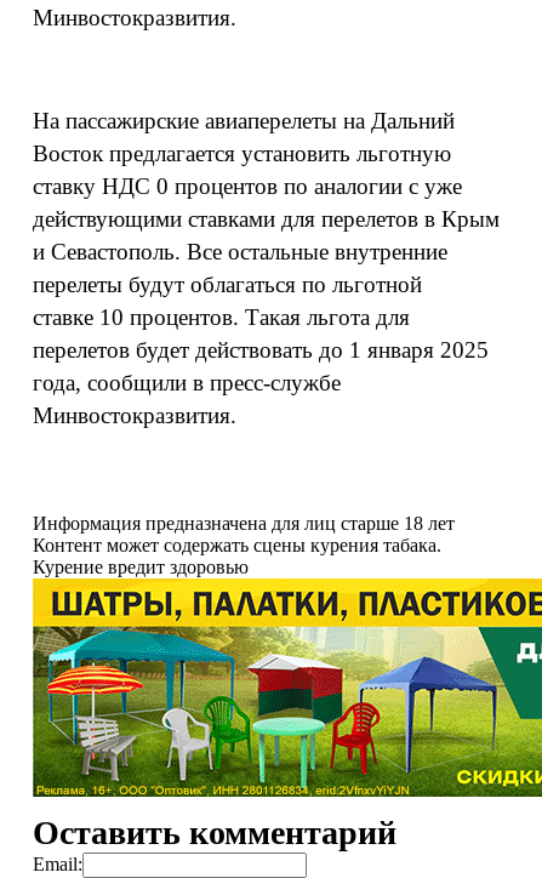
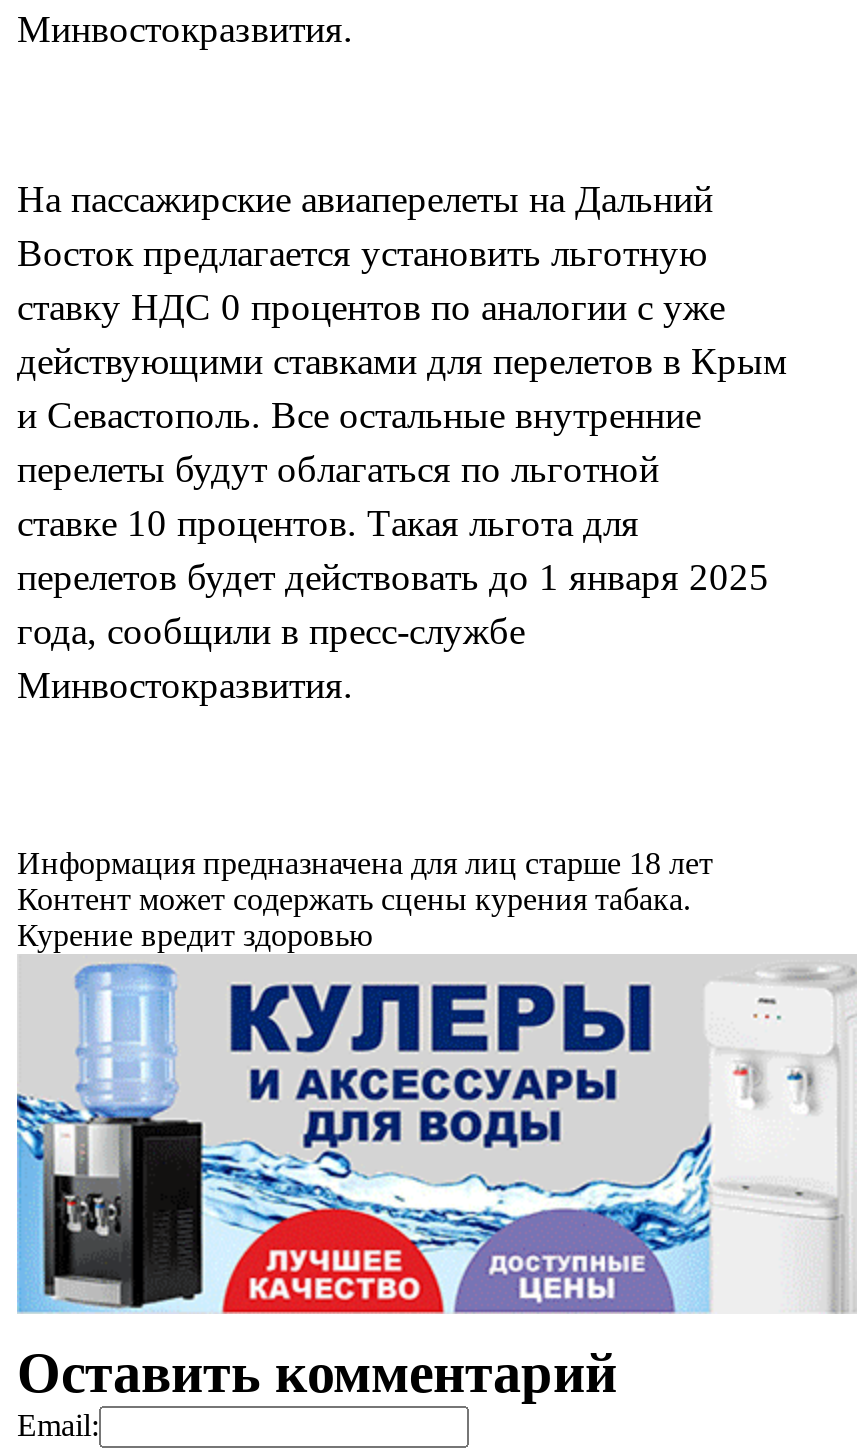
[32,577,538,798] [image] -> [15,954,851,1316] [image]

